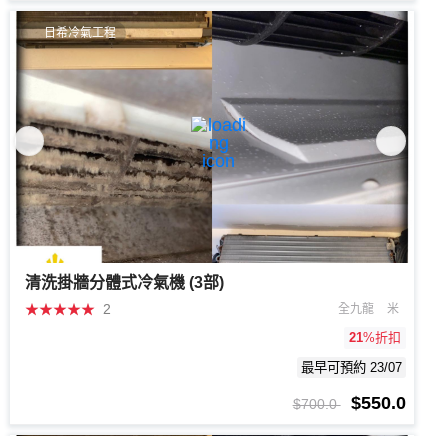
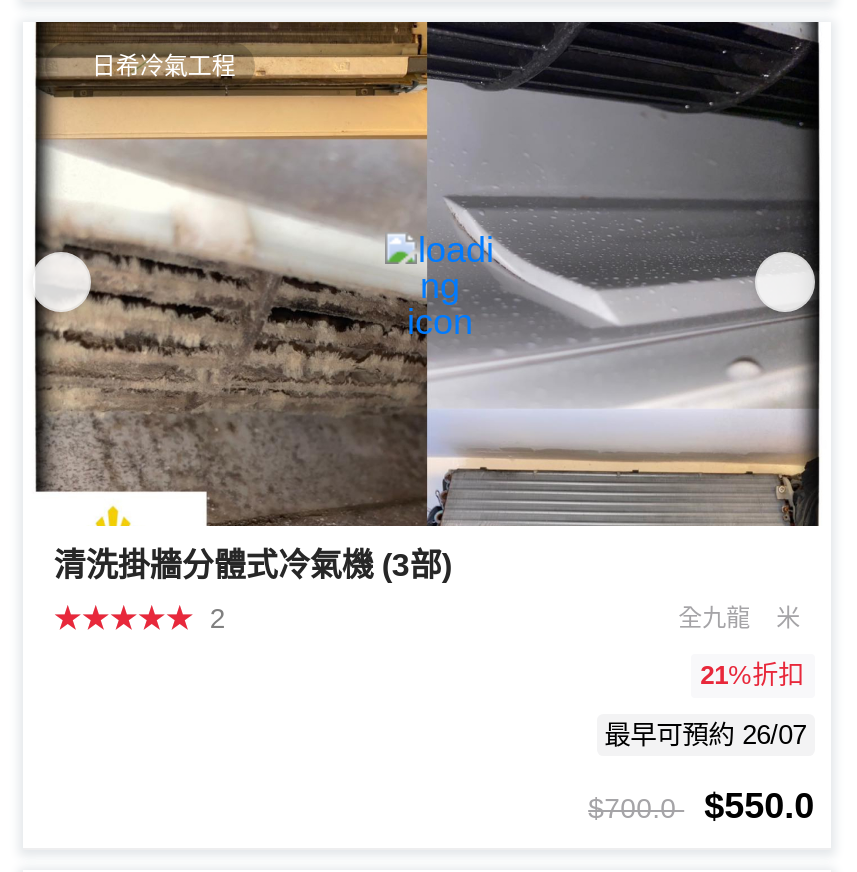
[301,360,402,375] 最早可預約 23/07 -> [604,720,806,750] 最早可預約 26/07

